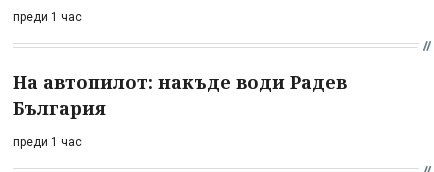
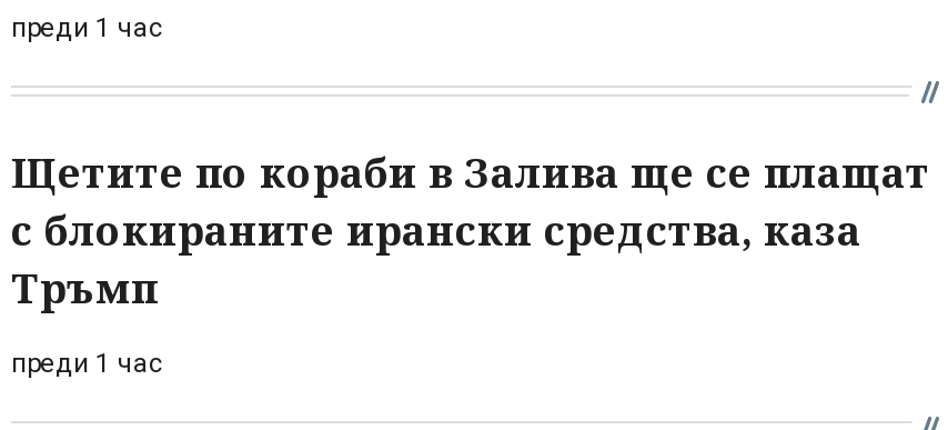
[13,70,347,120] На автопилот: накъде води Радев | България -> [11,145,930,314] Щетите по кораби в Залива ще се плащат | с блокираните ирански средства, каза | Тръмп

